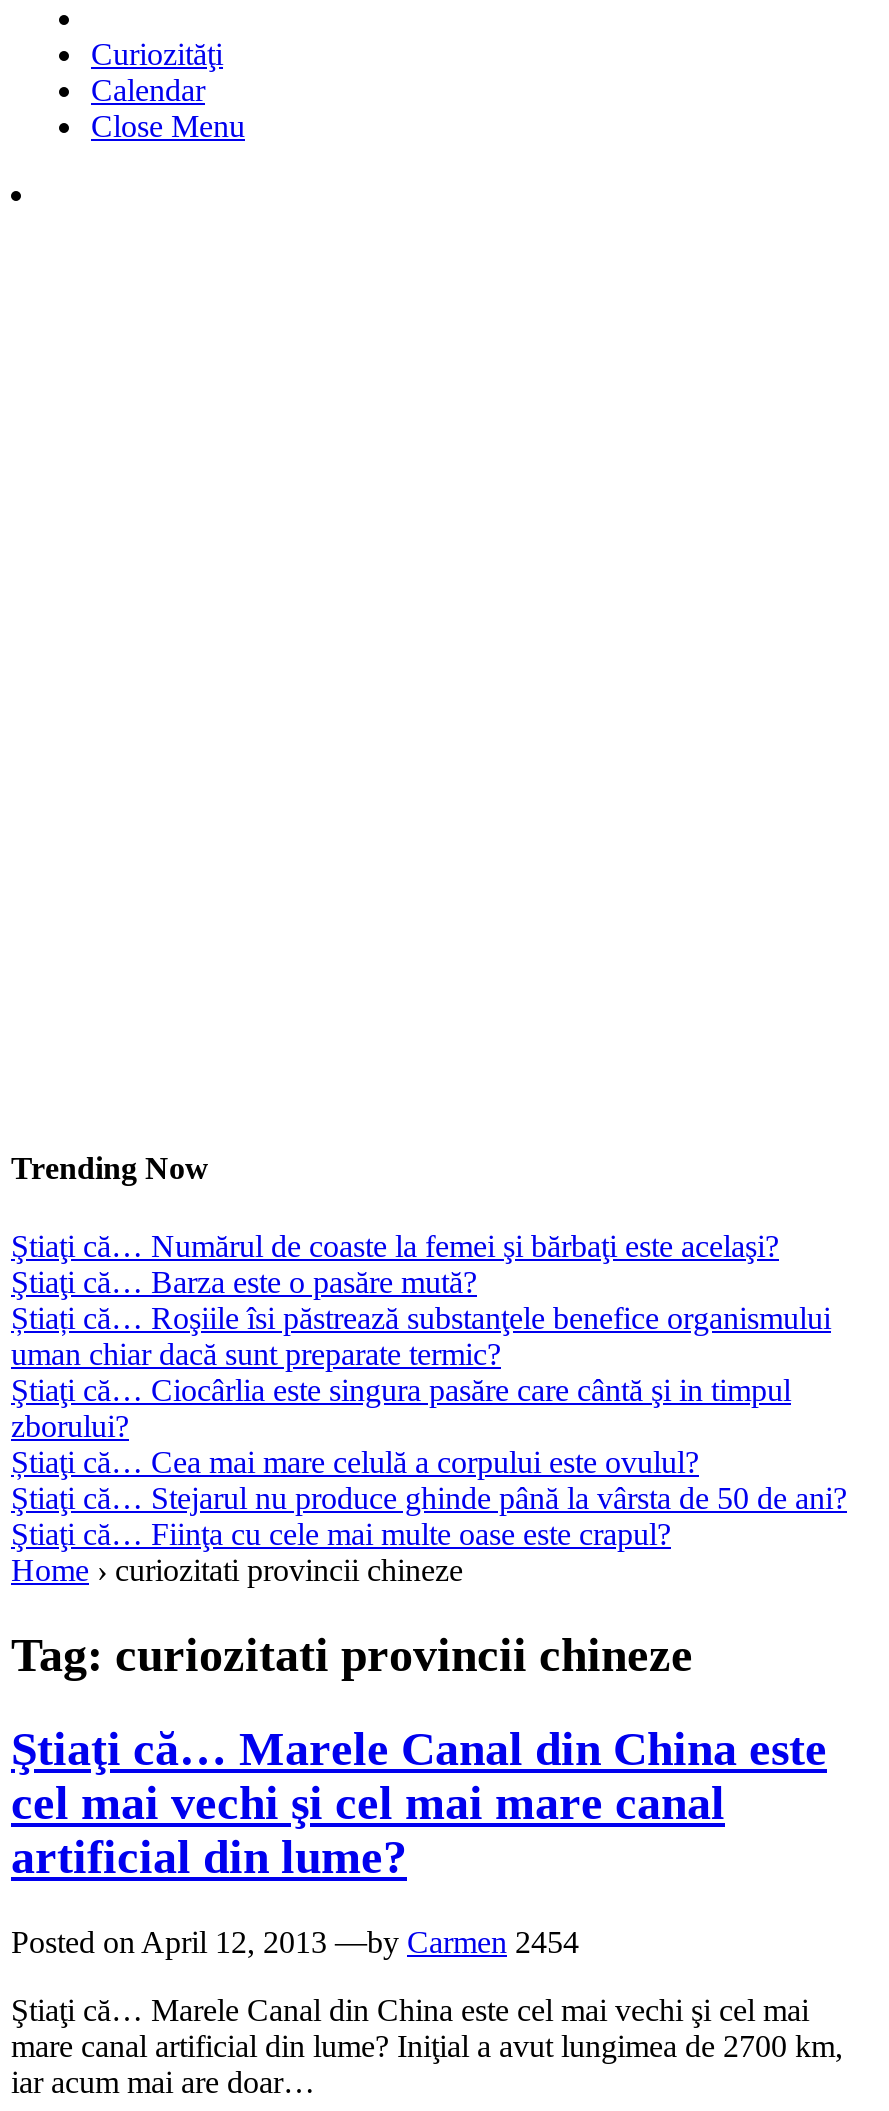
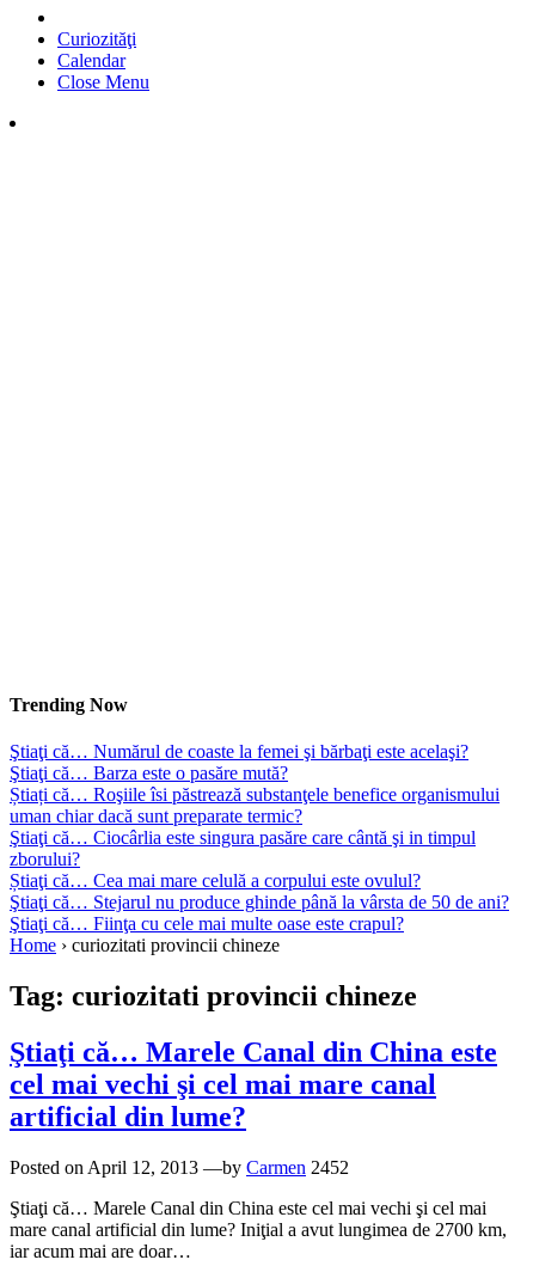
[11,1925,579,1959] Posted on April 12, 2013 —by Carmen 2454 -> [10,1157,349,1178] Posted on April 12, 2013 —by Carmen 2452

